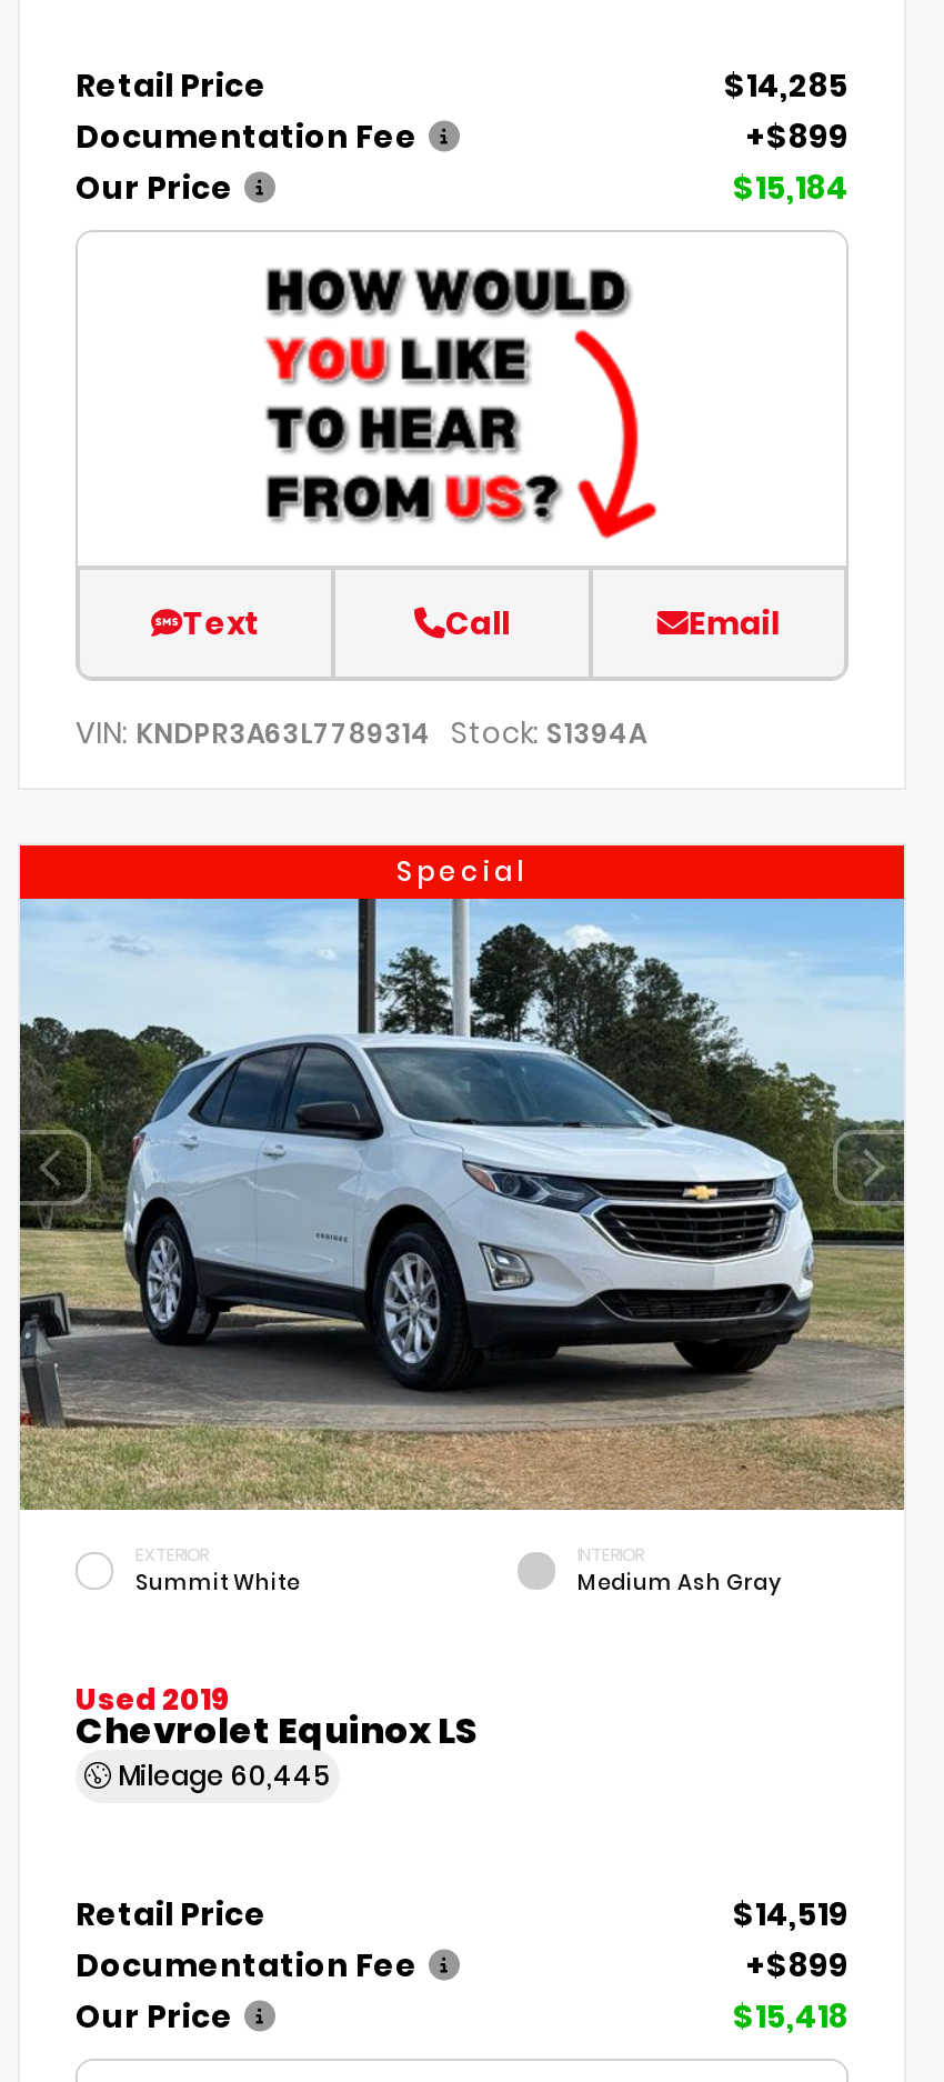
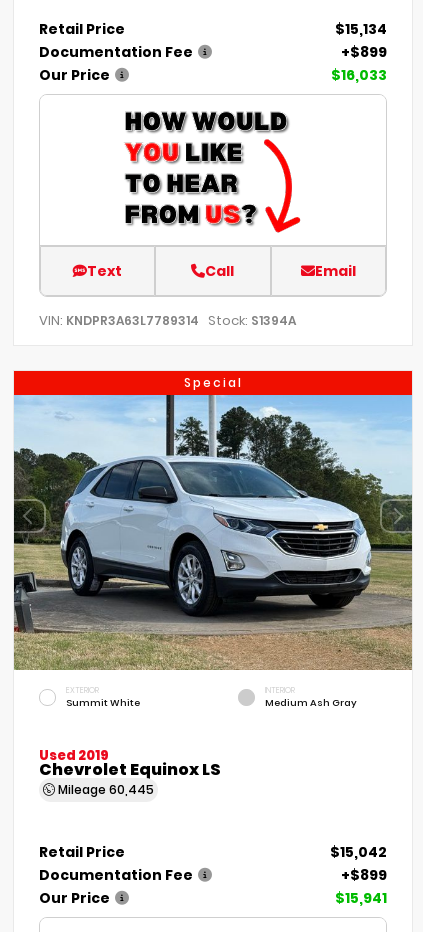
[724,61,848,106] $14,285 -> [335,18,387,38] $15,134
[733,163,848,208] $15,184 -> [331,64,387,84] $16,033
[733,1891,848,1935] $14,519 -> [330,841,387,861] $15,042
[733,1993,848,2038] $15,418 -> [335,887,387,907] $15,941

